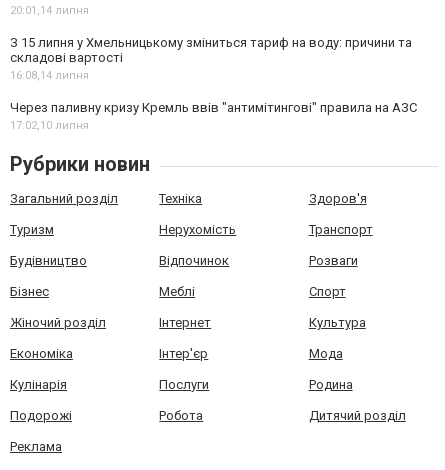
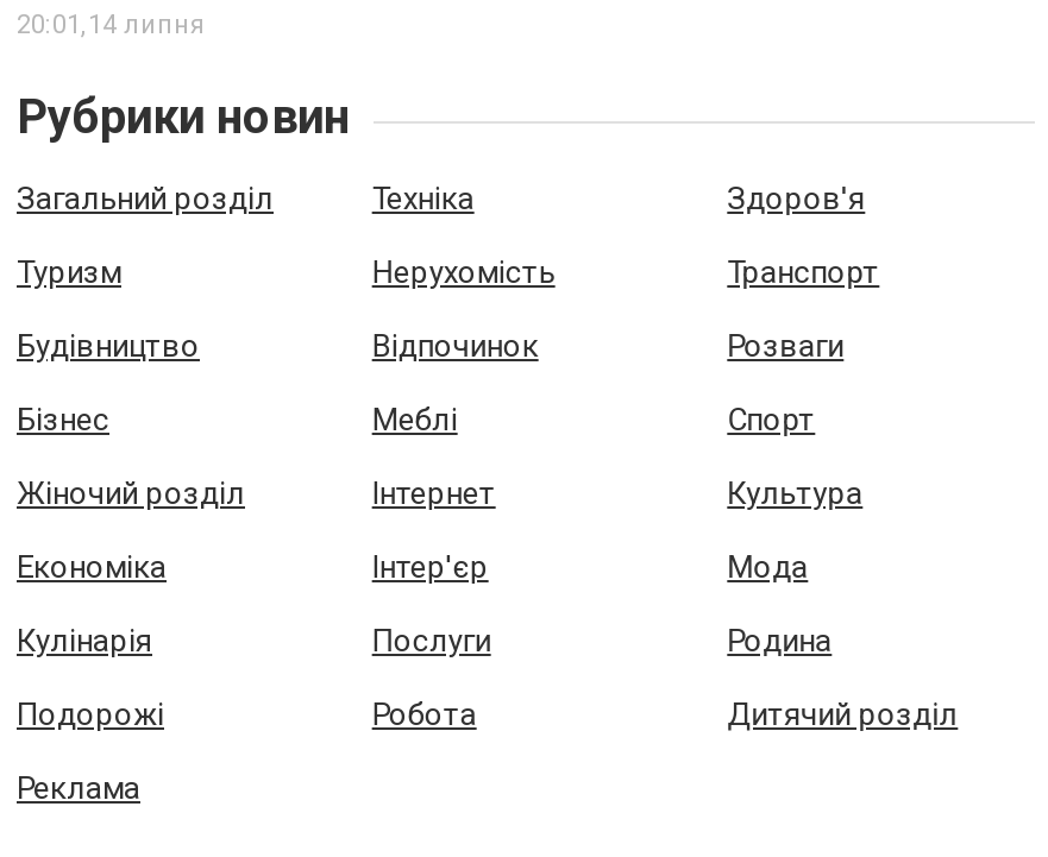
[10,35,417,132] З 15 липня у Хмельницькому зміниться тариф на воду: причини та | складові вартості | 16:08,14 липня | Через паливну кризу Кремль ввів "антимітингові" правила на АЗС | 17:02,10 липня -> none

